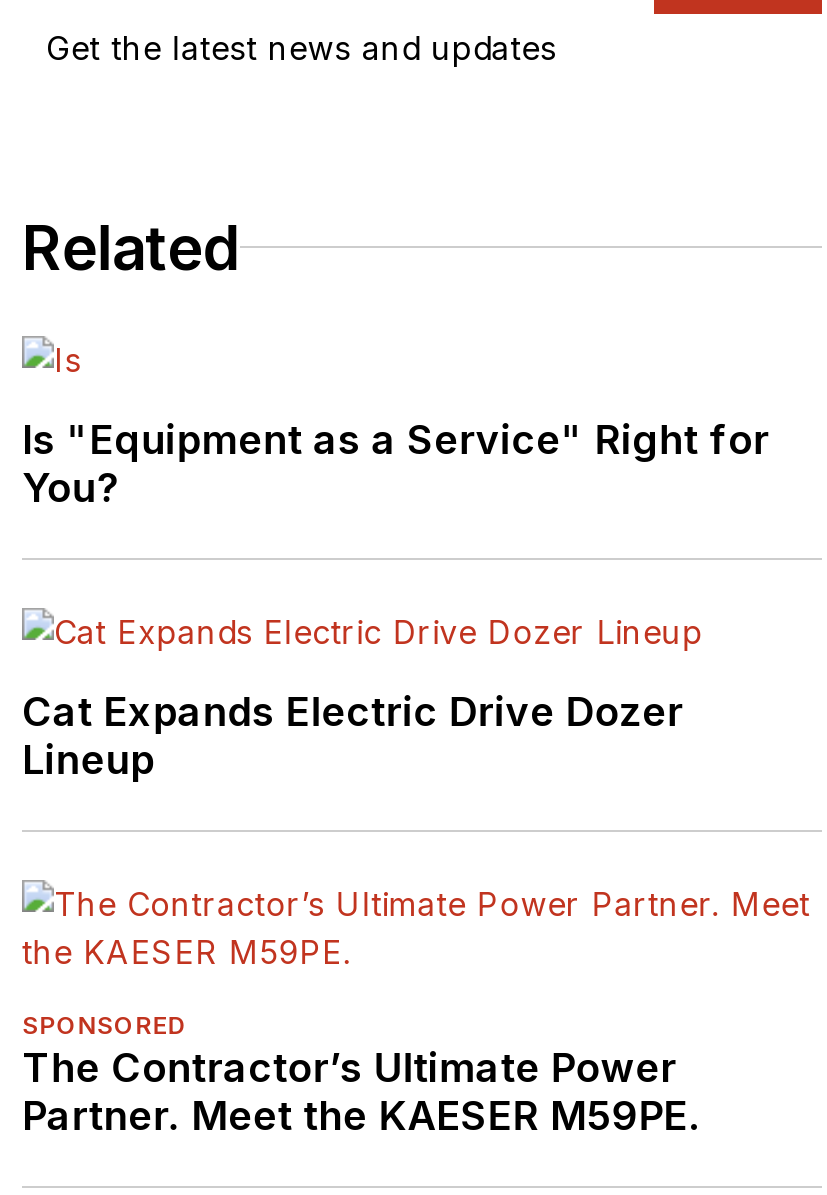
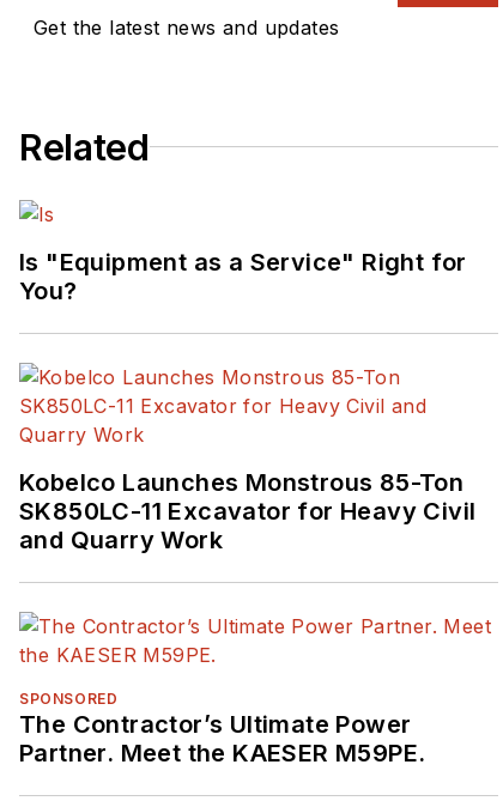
[22,687,684,783] Cat Expands Electric Drive Dozer | Lineup -> [19,468,476,554] Kobelco Launches Monstrous 85-Ton | SK850LC-11 Excavator for Heavy Civil | and Quarry Work

